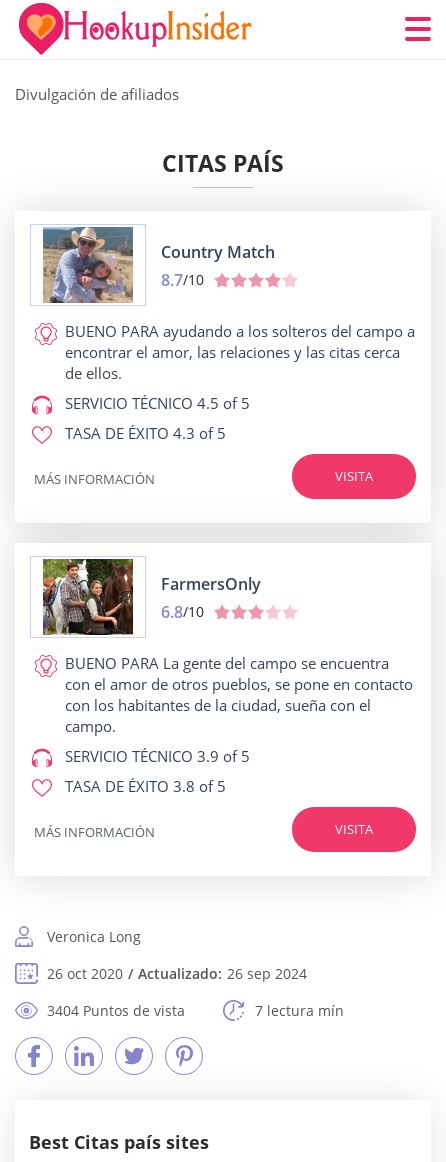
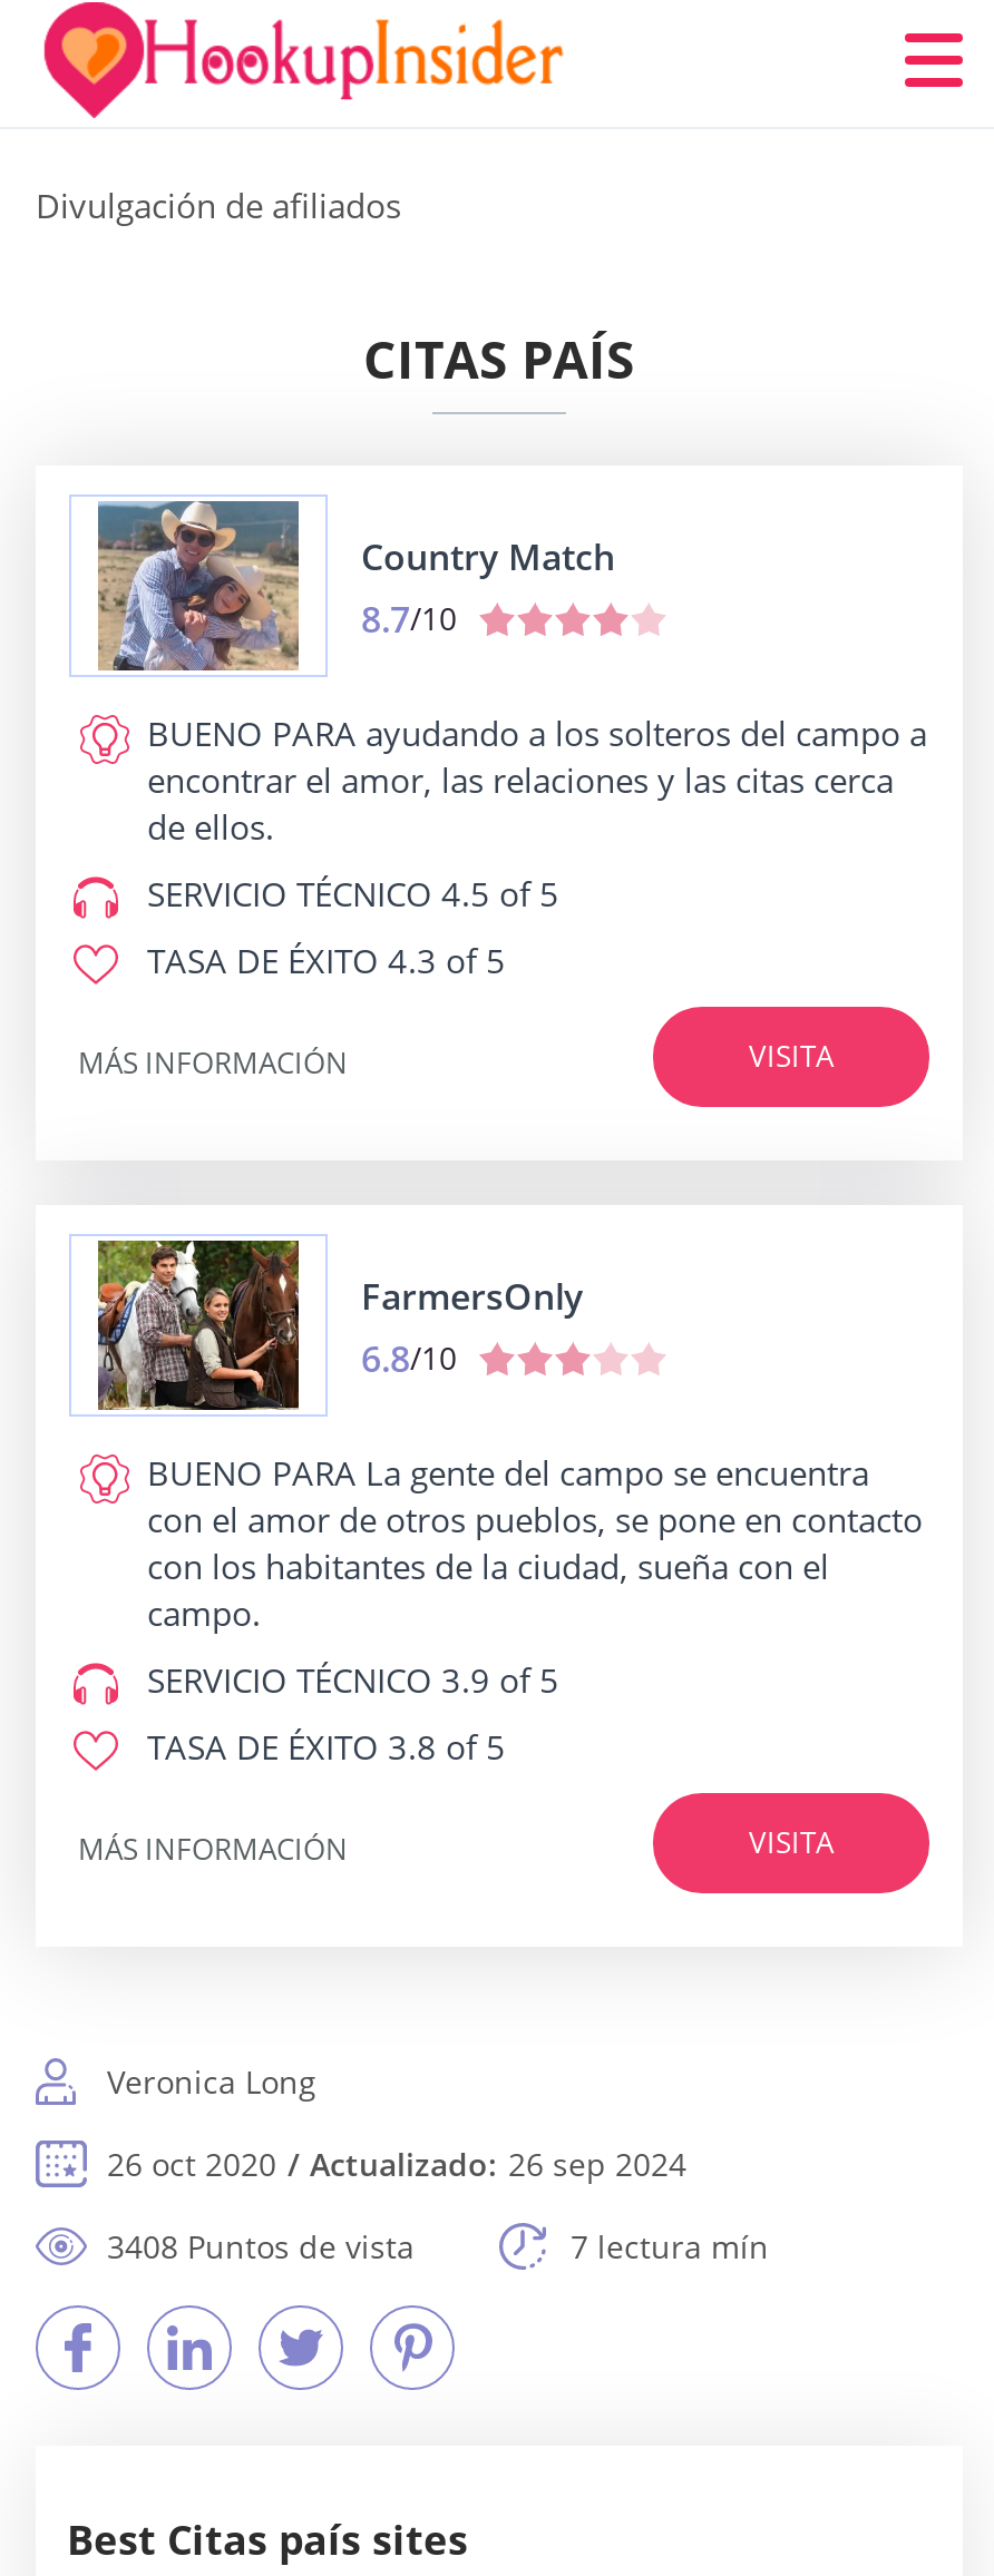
[47,1001,185,1020] 3404 Puntos de vista -> [107,2225,415,2268] 3408 Puntos de vista

